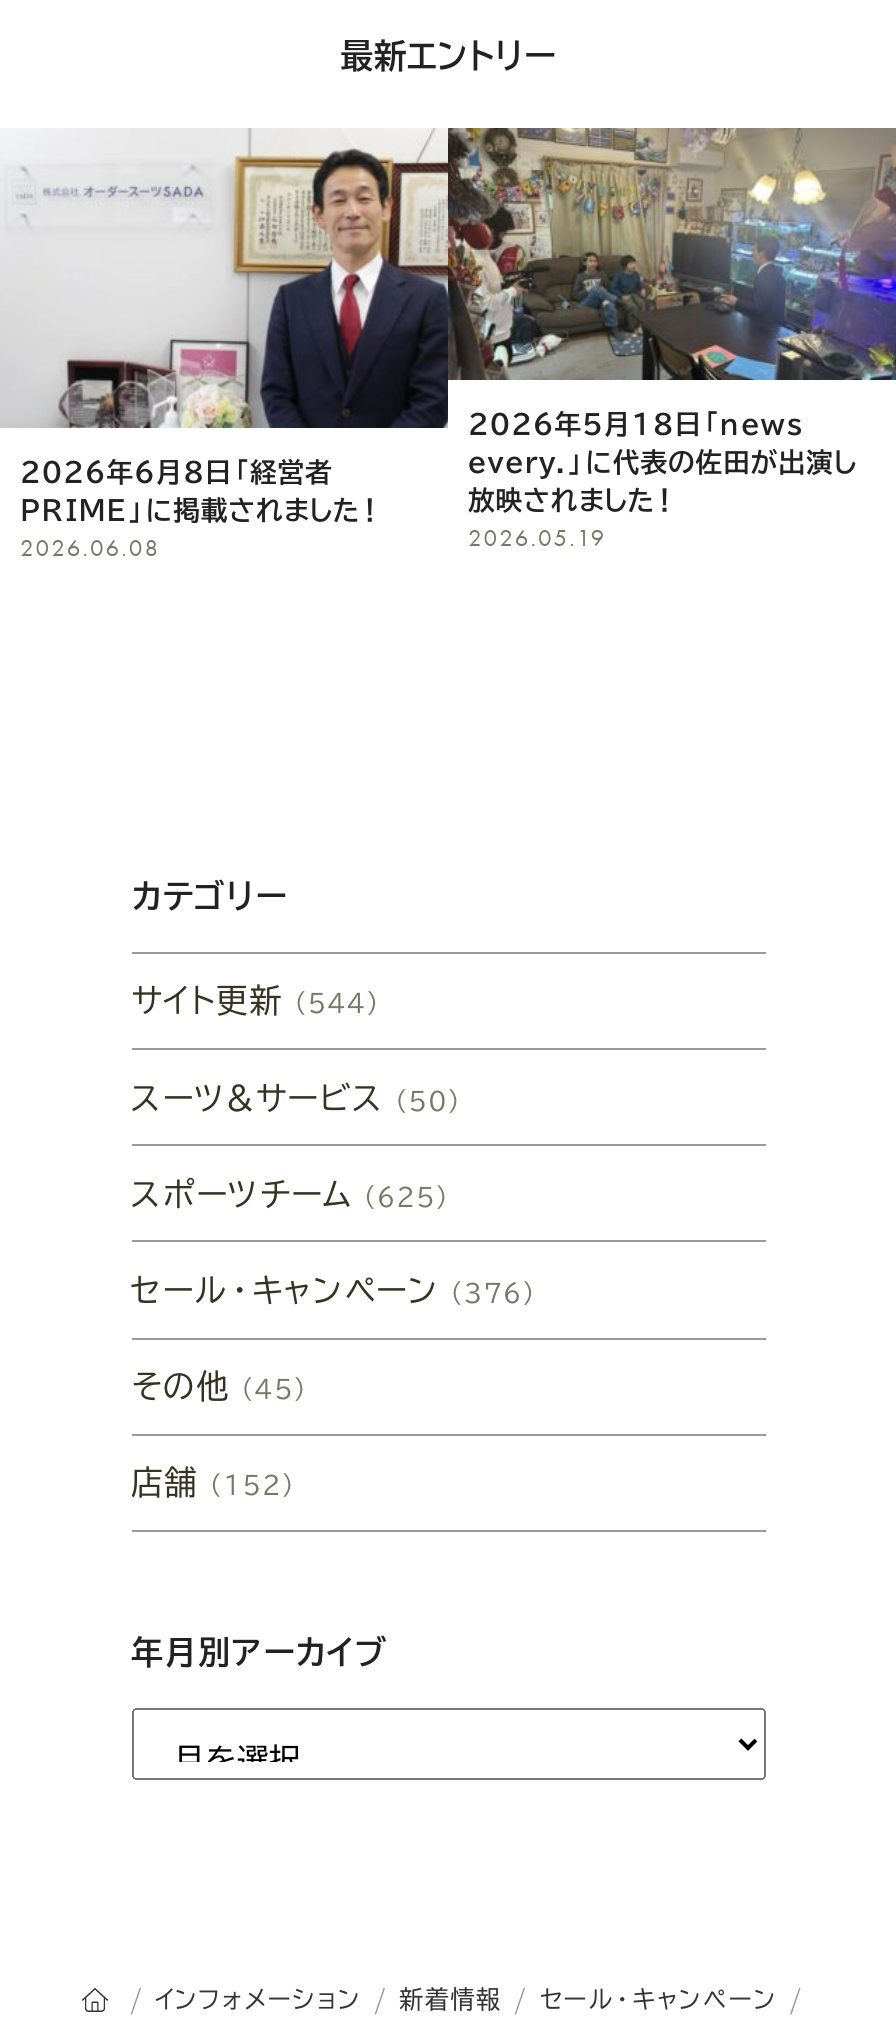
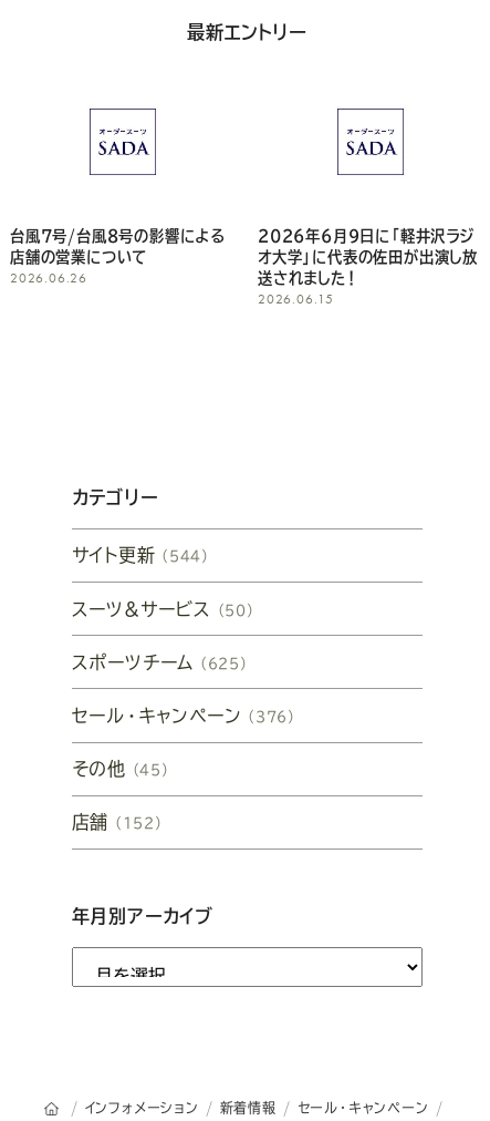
[6,126,890,396] [image] -> none
[468,410,857,554] 2026年5月18日「news | every.」に代表の佐田が出演し | 放映されました！ | 2026.05.19 -> [258,228,478,308] 2026年6月9日に「軽井沢ラジ | オ大学」に代表の佐田が出演し放 | 送されました！ | 2026.06.15
[20,458,378,564] 2026年6月8日「経営者 | PRIME」に掲載されました！ | 2026.06.08 -> [10,228,226,287] 台風7号/台風8号の影響による | 店舗の営業について | 2026.06.26

